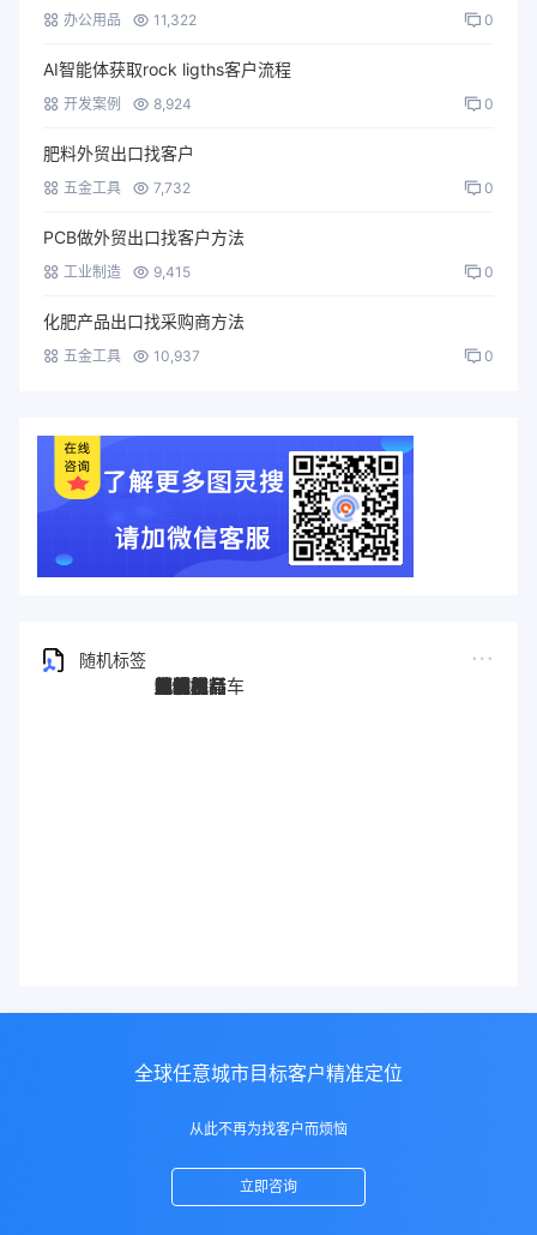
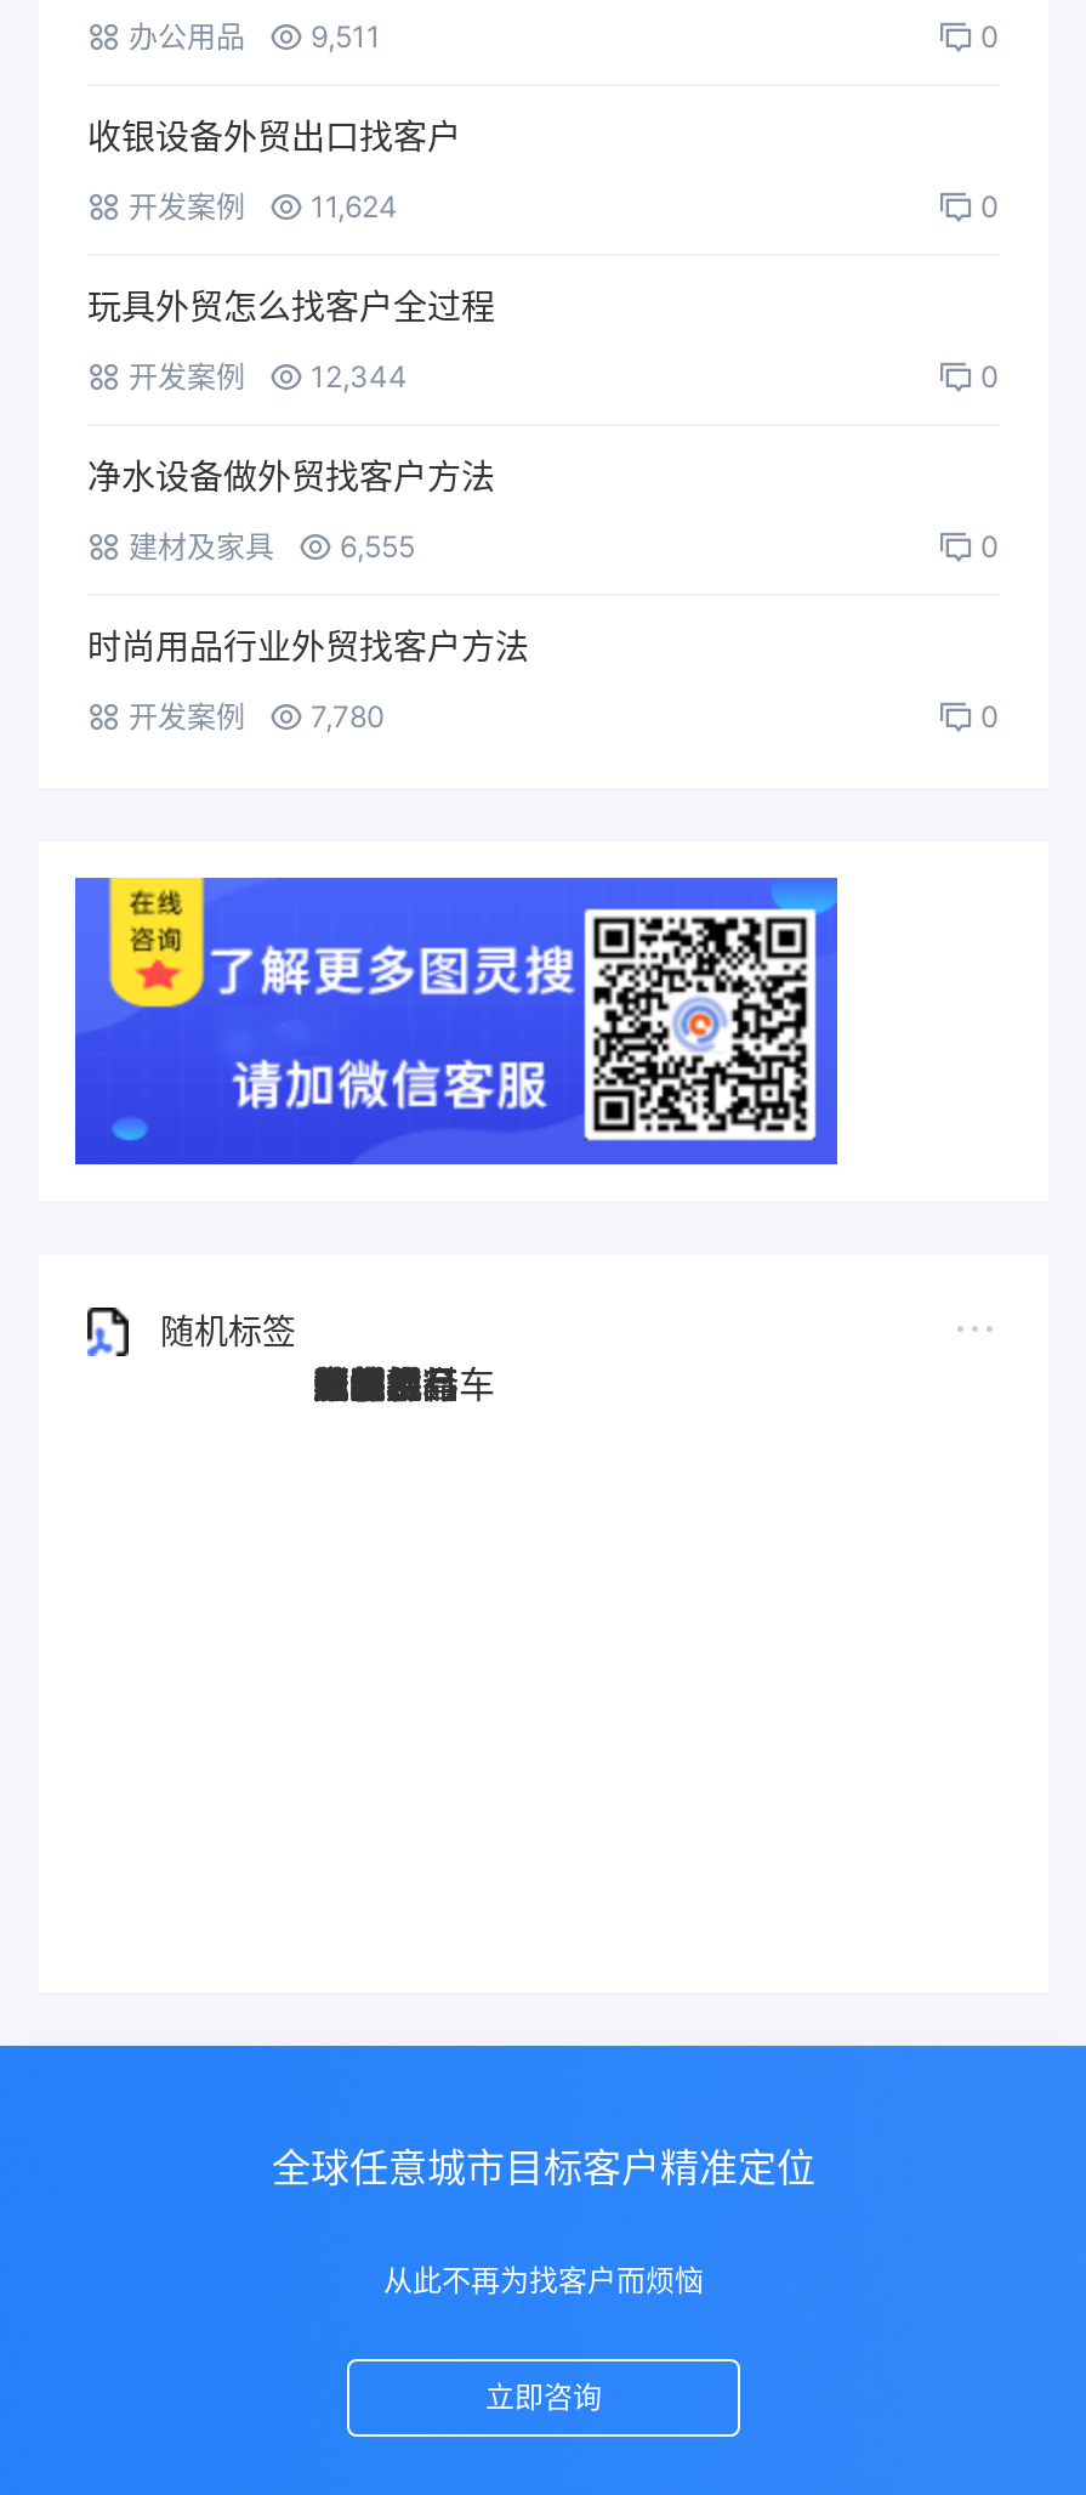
[64,10,197,28] 办公用品 11,322 -> [129,17,381,54] 办公用品 9,511
[43,58,291,79] AI智能体获取rock ligths客户流程 -> [87,114,461,156] 收银设备外贸出口找客户
[64,94,192,112] 开发案例 8,924 -> [129,187,398,224] 开发案例 11,624
[43,142,194,163] 肥料外贸出口找客户 -> [87,284,495,326] 玩具外贸怎么找客户全过程
[64,178,191,196] 五金工具 | 7,732 -> [129,357,408,394] 开发案例 | 12,344
[43,226,245,247] PCB做外贸出口找客户方法 -> [87,454,495,496] 净水设备做外贸找客户方法
[64,262,191,280] 工业制造 | 9,415 -> [129,527,415,564] 建材及家具 | 6,555
[43,310,245,331] 化肥产品出口找采购商方法 -> [87,624,529,666] 时尚用品行业外贸找客户方法
[64,346,200,364] 五金工具 | 10,937 -> [129,697,386,734] 开发案例 | 7,780

